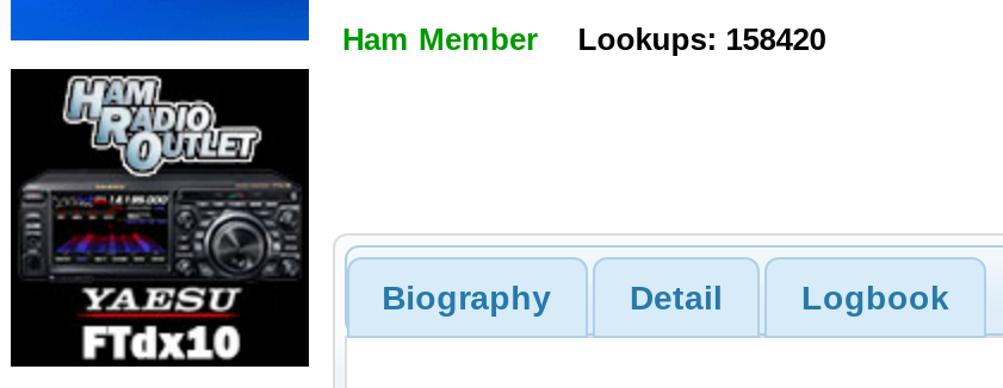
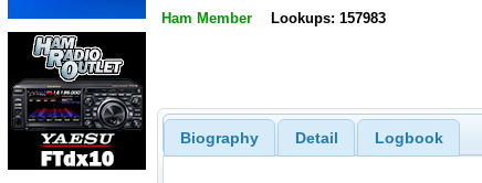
[342,20,826,56] Ham Member Lookups: 158420 -> [161,9,386,26] Ham Member Lookups: 157983

